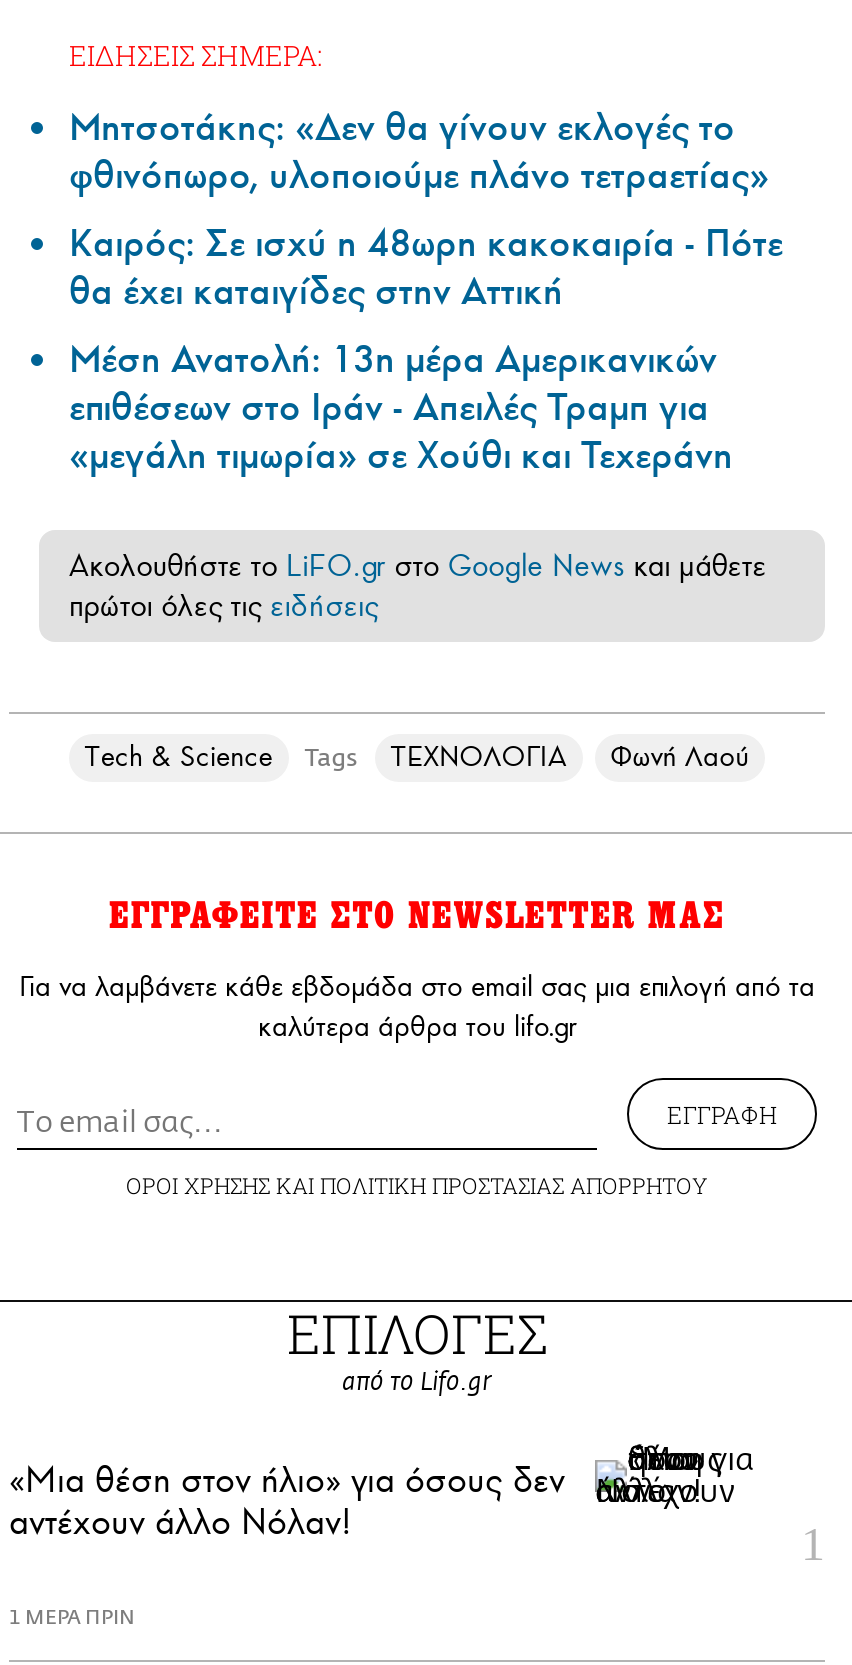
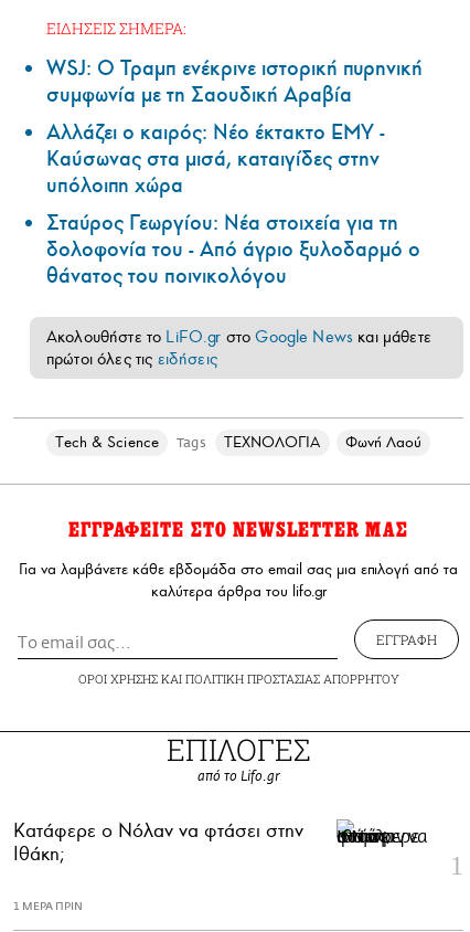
[69,105,783,481] Μητσοτάκης: «Δεν θα γίνουν εκλογές το | φθινόπωρο, υλοποιούμε πλάνο τετραετίας» | Καιρός: Σε ισχύ η 48ωρη κακοκαιρία - Πότε | θα έχει καταιγίδες στην Αττική | Μέση Ανατολή: 13η μέρα Αμερικανικών | επιθέσεων στο Ιράν - Απειλές Τραμπ για | «μεγάλη τιμωρία» σε Χούθι και Τεχεράνη -> [46,55,423,289] WSJ: Ο Τραμπ ενέκρινε ιστορική πυρηνική | συμφωνία με τη Σαουδική Αραβία | Αλλάζει ο καιρός: Νέο έκτακτο ΕΜΥ - | Καύσωνας στα μισά, καταιγίδες στην | υπόλοιπη χώρα | Σταύρος Γεωργίου: Νέα στοιχεία για τη | δολοφονία του - Από άγριο ξυλοδαρμό ο | θάνατος του ποινικολόγου
[9,1441,757,1545] [image] | «Μια θέση στον ήλιο» για όσους δεν | αντέχουν άλλο Νόλαν! -> [13,811,428,866] [image] | Κατάφερε ο Νόλαν να φτάσει στην | Ιθάκη;

